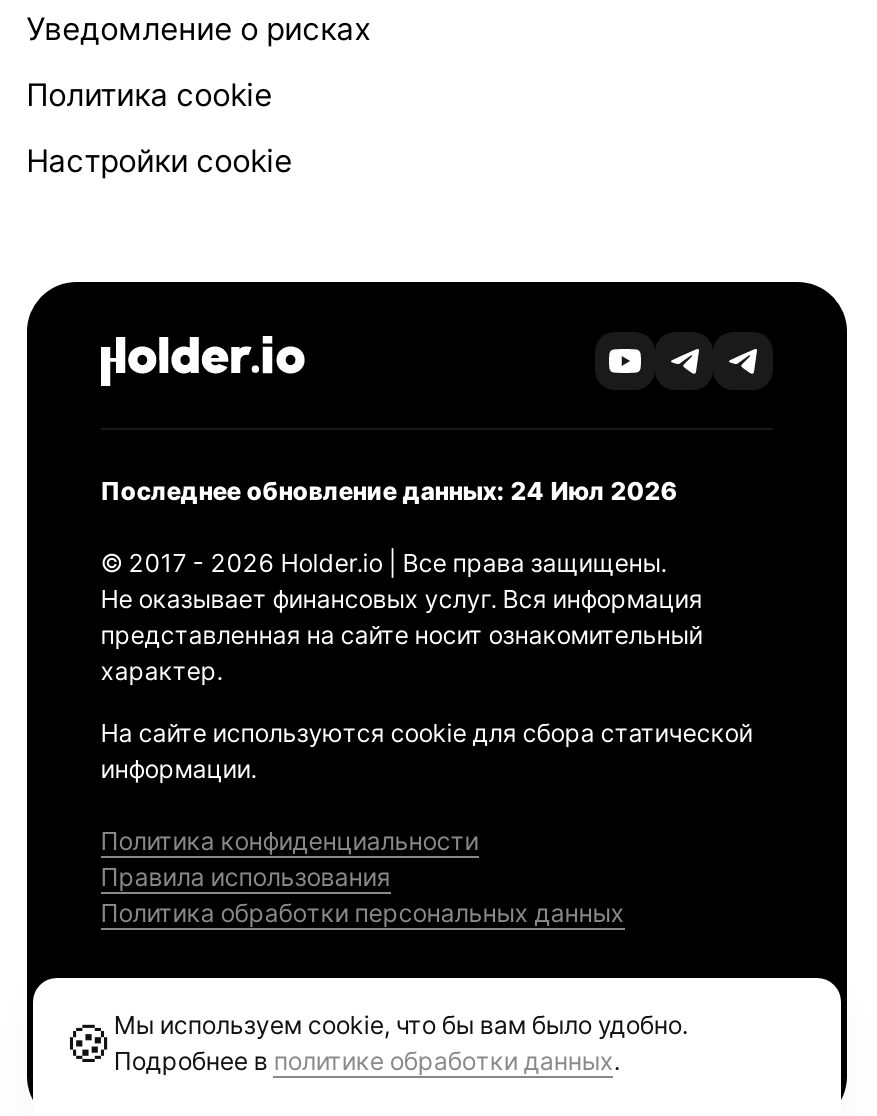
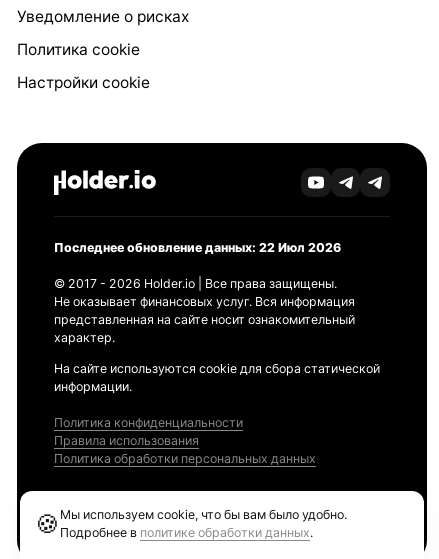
[101,476,677,506] Последнее обновление данных: 24 Июл 2026 -> [54,240,341,255] Последнее обновление данных: 22 Июл 2026

